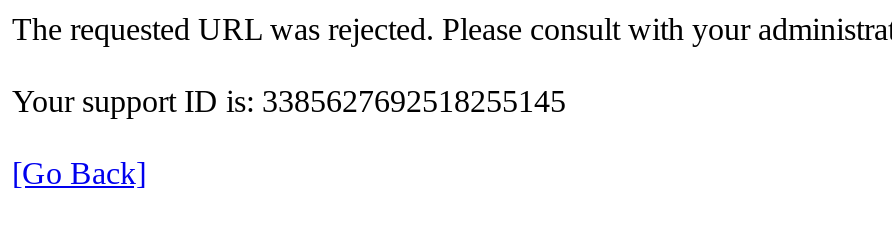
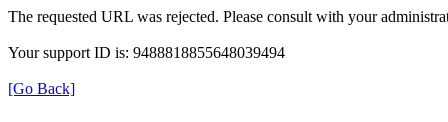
[12,84,566,118] Your support ID is: 3385627692518255145 -> [8,44,285,61] Your support ID is: 9488818855648039494

